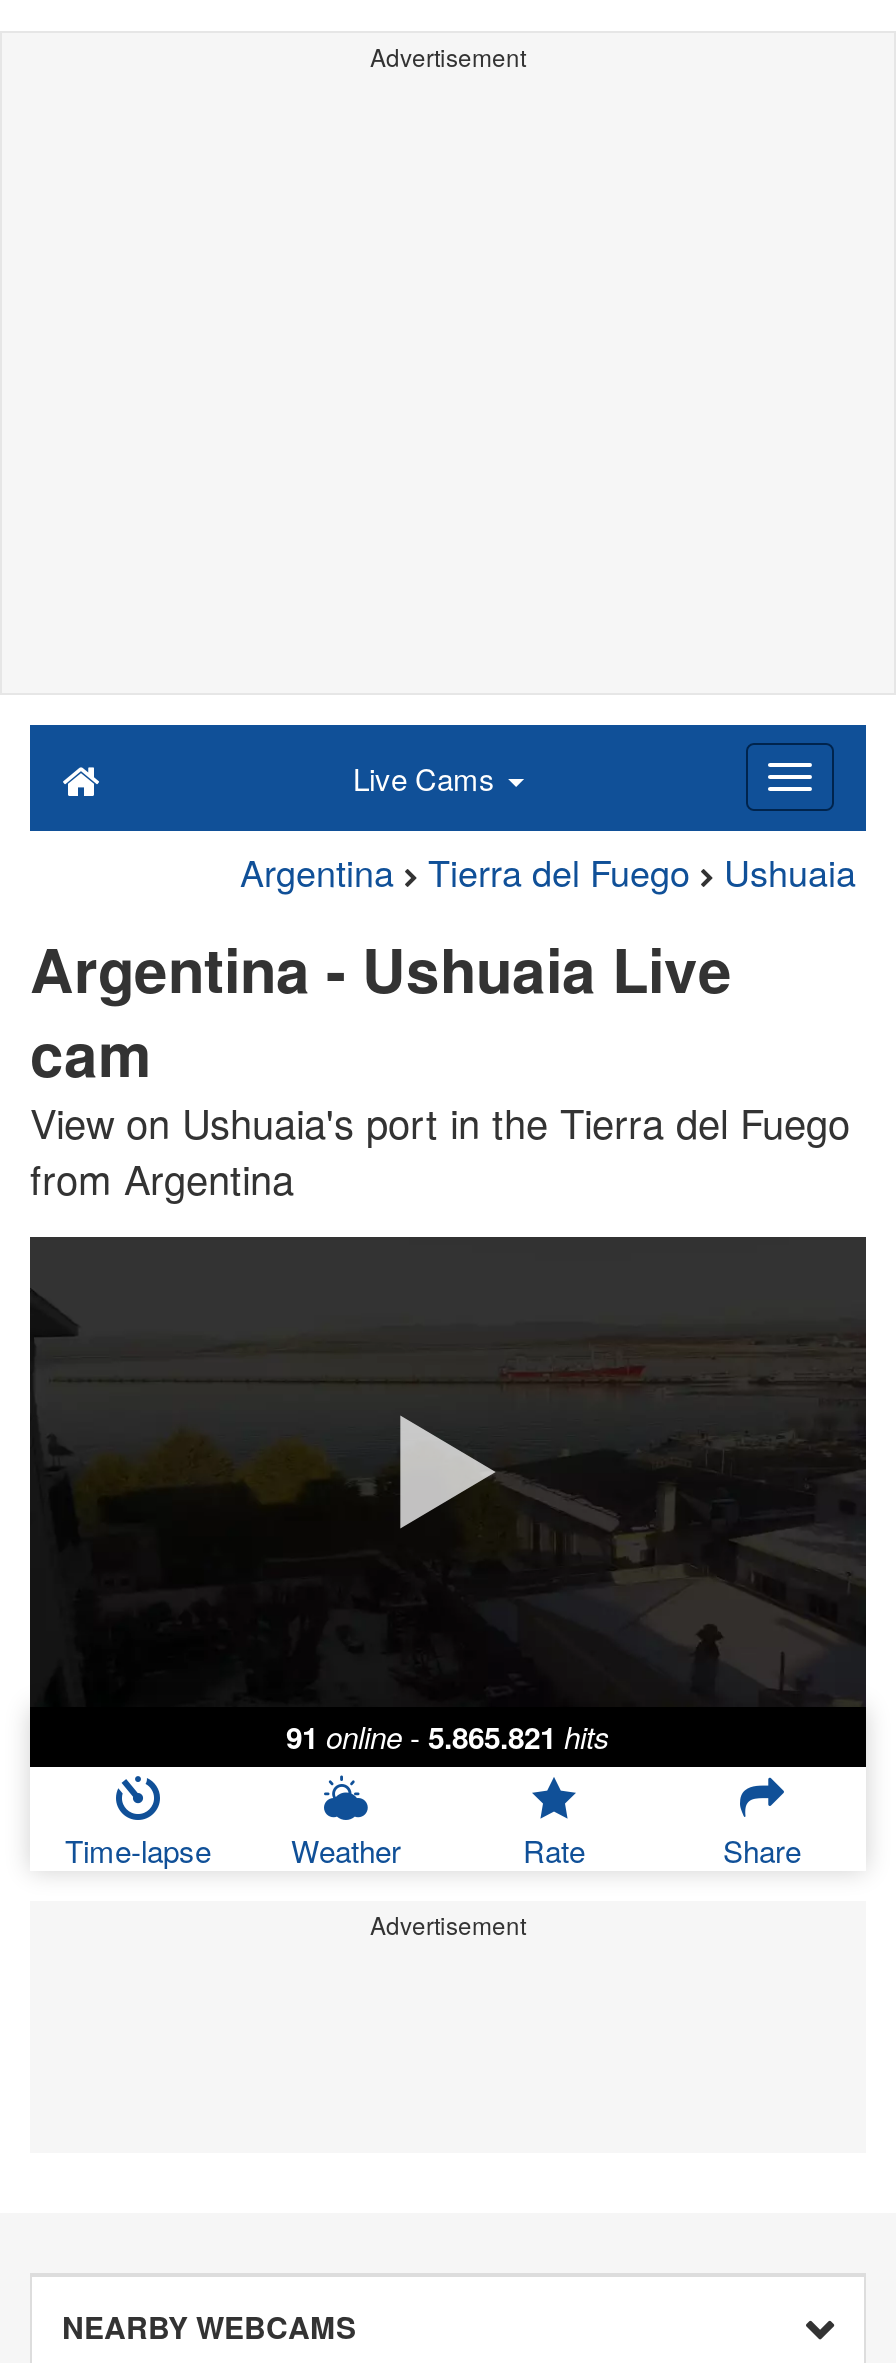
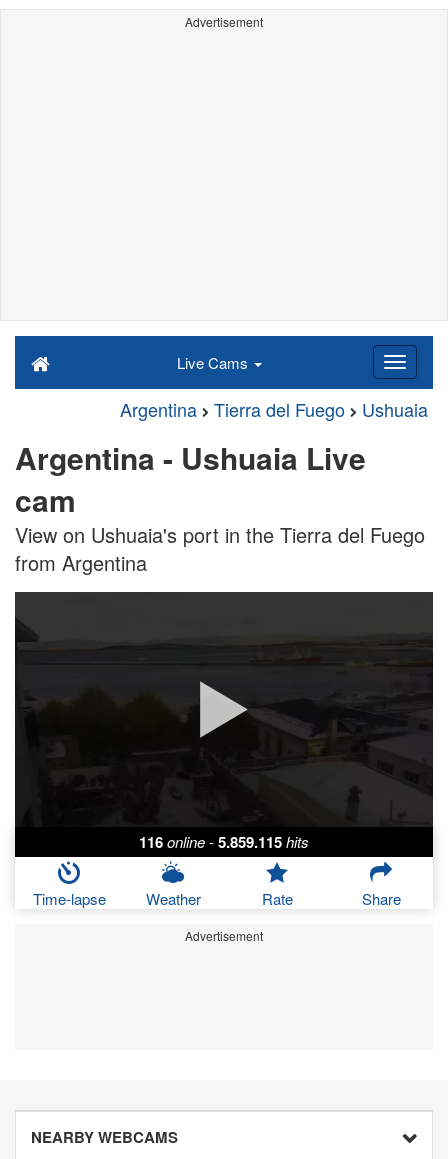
[286,1715,610,1759] 91 online - 5.865.821 hits -> [139,831,309,853] 116 online - 5.859.115 hits

